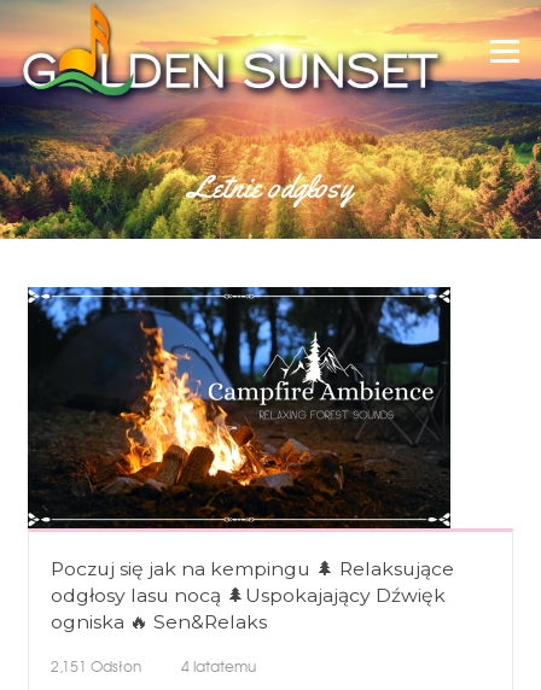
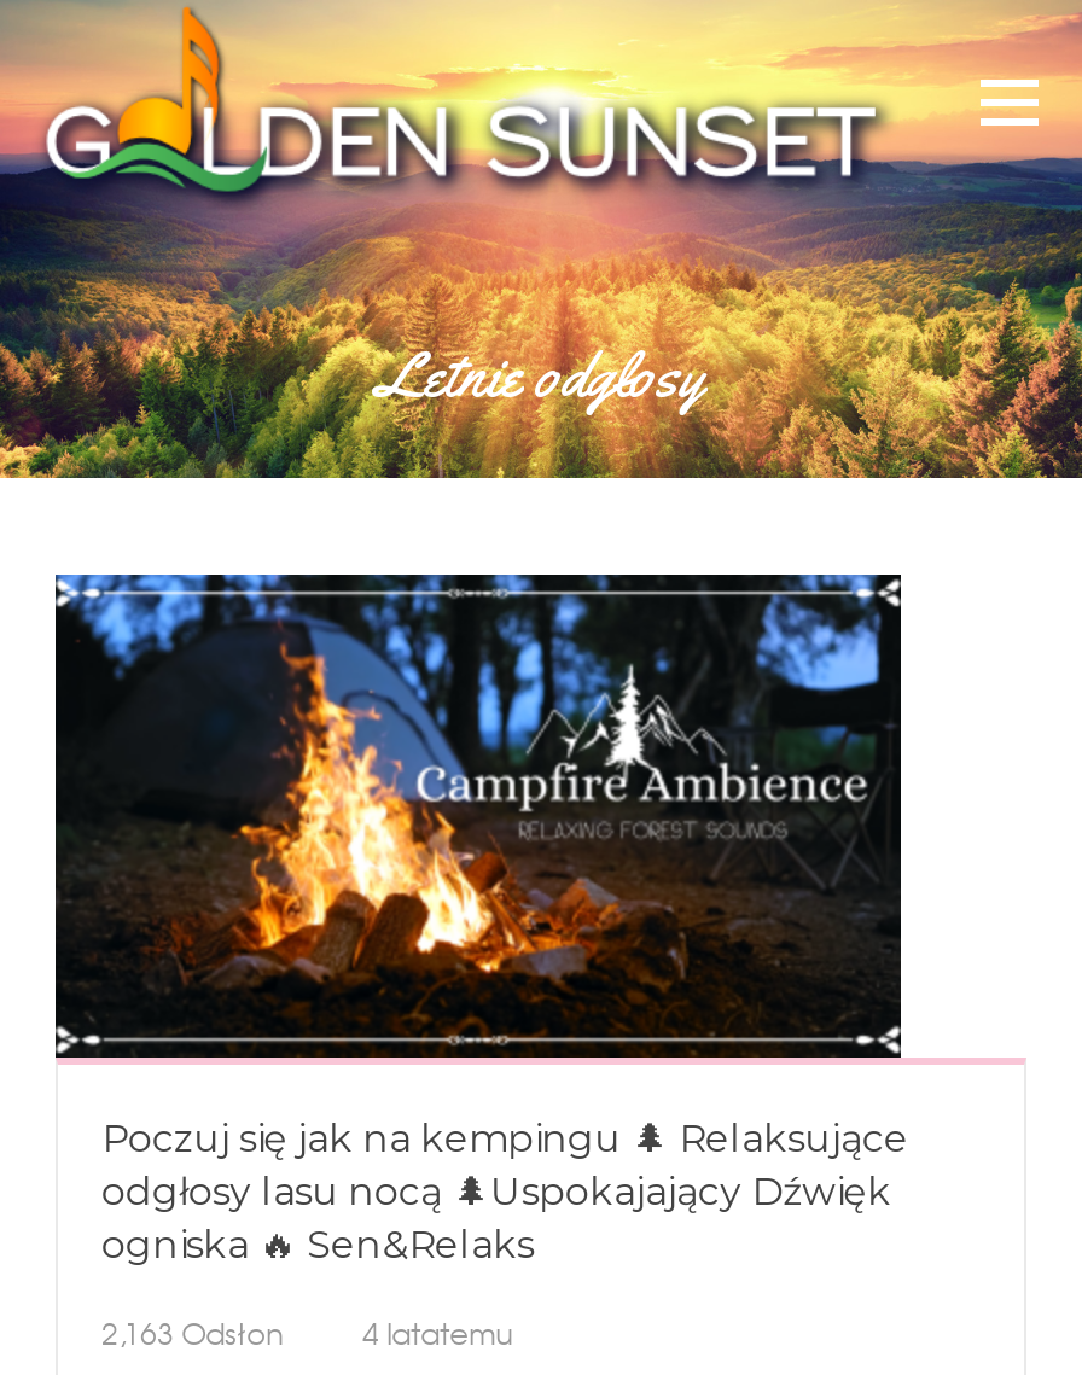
[51,655,256,676] 2,151 Odsłon 4 latatemu -> [102,1310,512,1354] 2,163 Odsłon 4 latatemu

